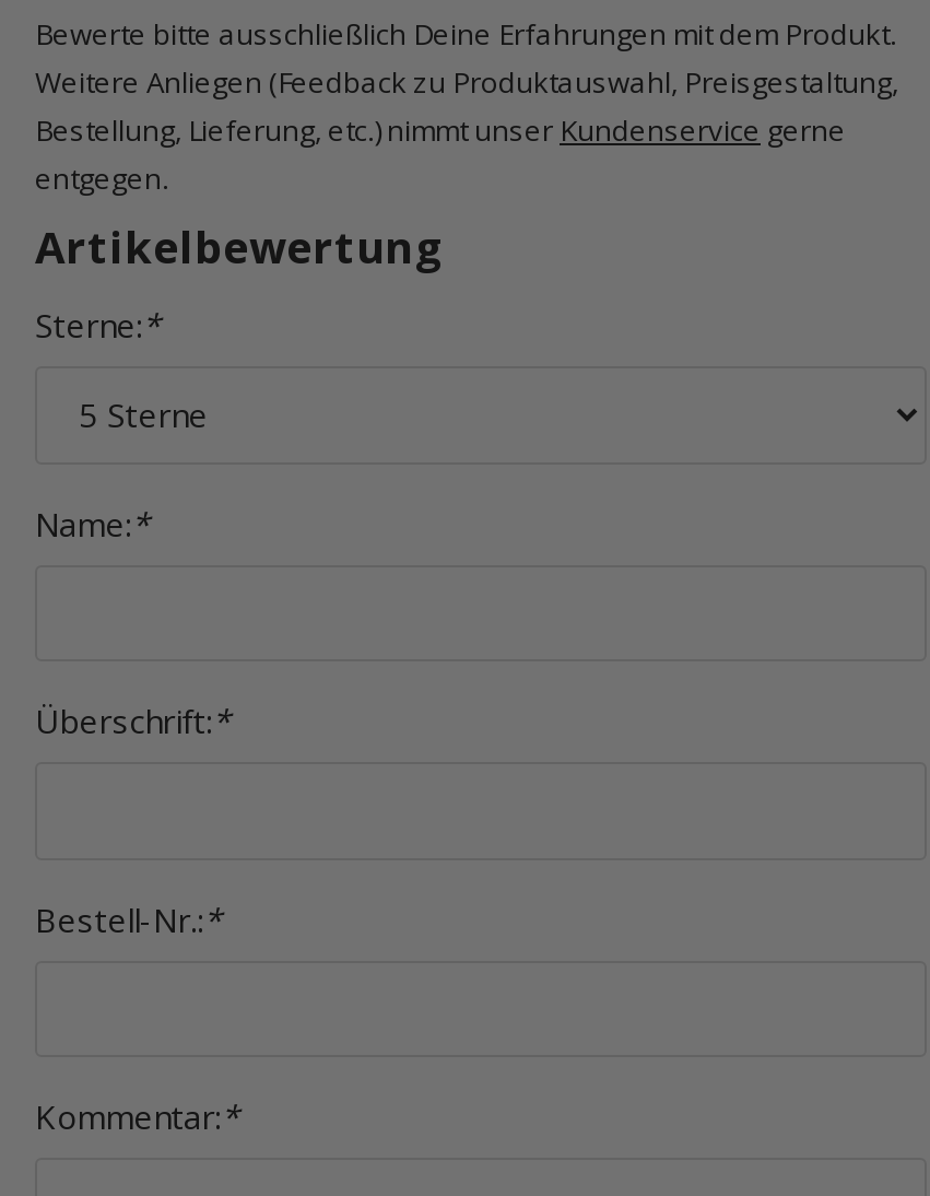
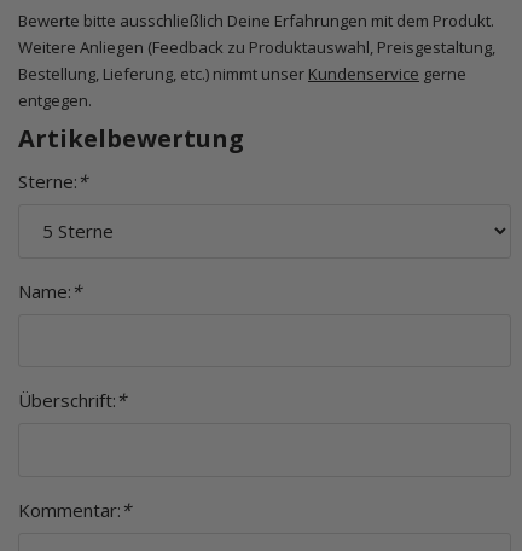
[35,897,221,940] Bestell-Nr.:* -> none

